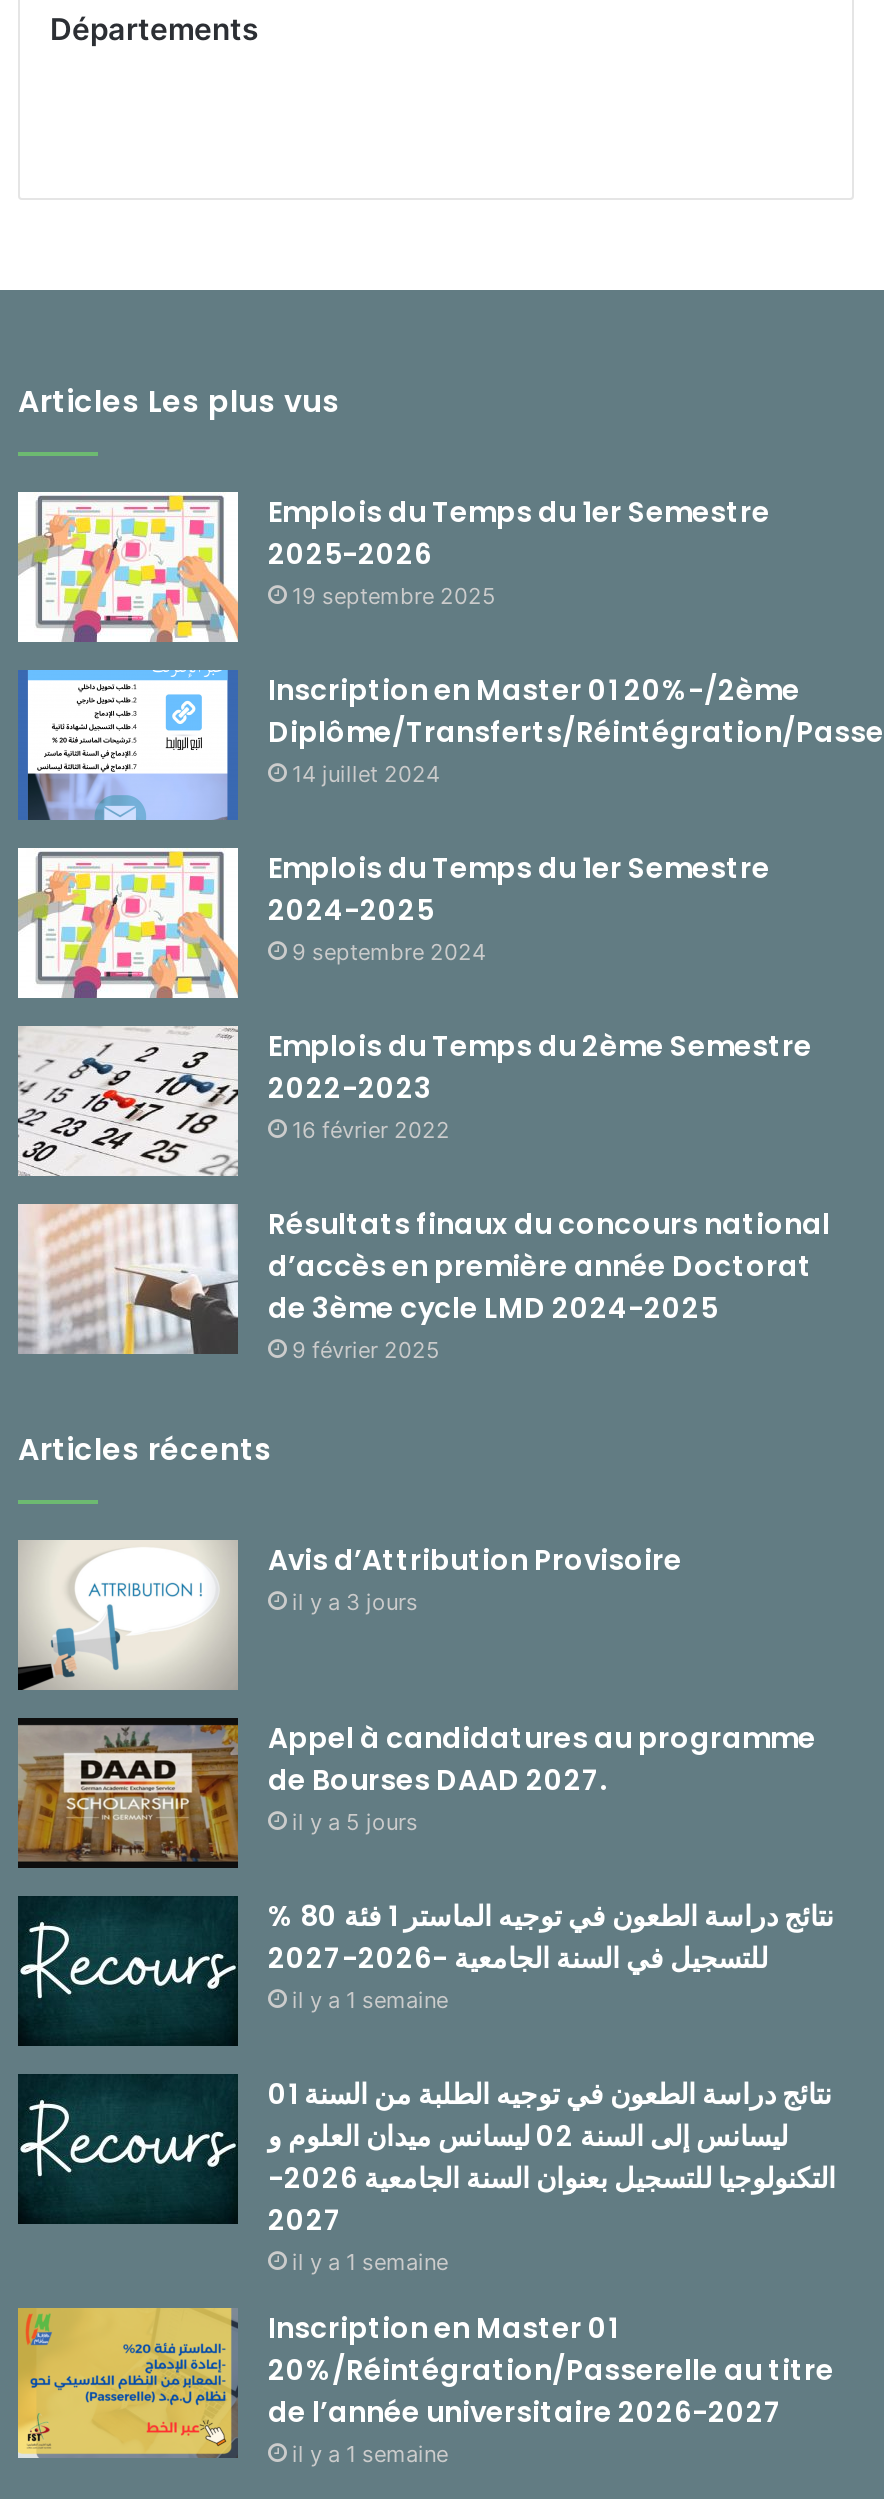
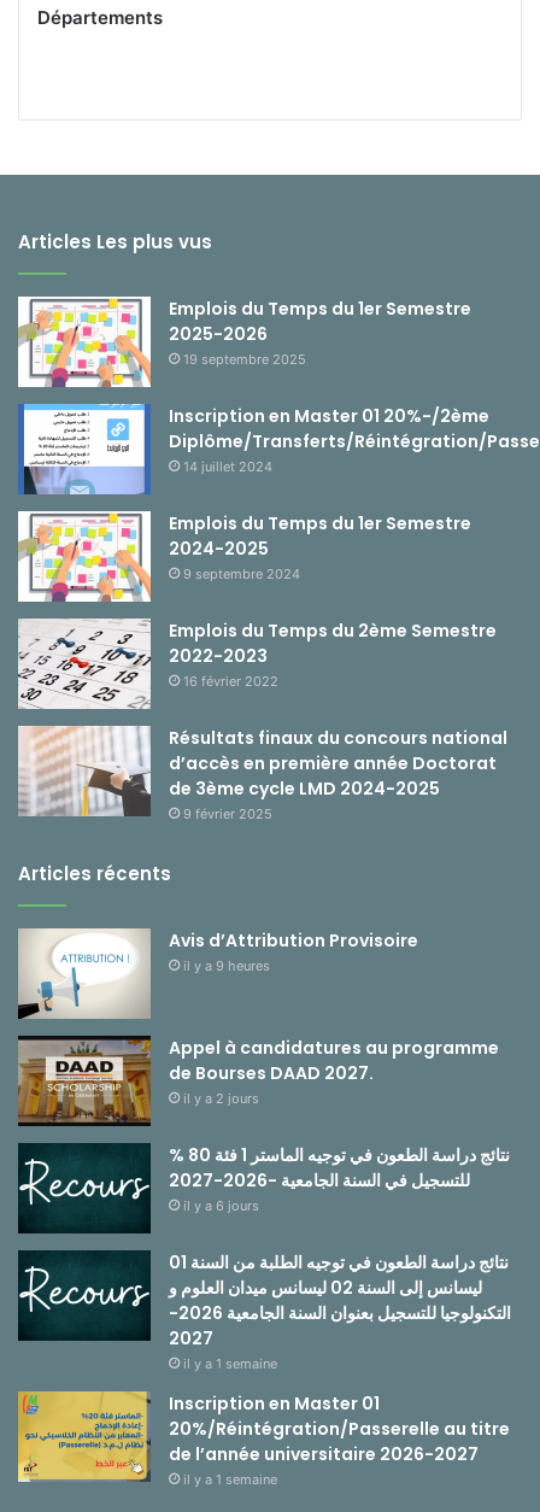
[292,1589,418,1617] il y a 3 jours -> [183,958,270,975] il y a 9 heures
[292,1809,418,1837] il y a 5 jours -> [183,1090,259,1107] il y a 2 jours
[292,1987,448,2015] il y a 1 semaine -> [183,1198,259,1215] il y a 6 jours

